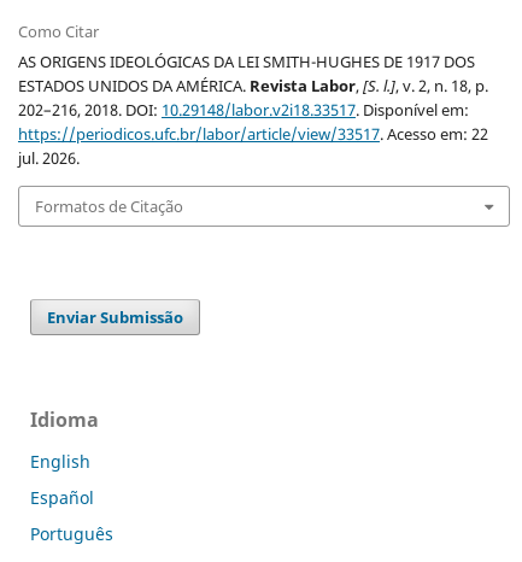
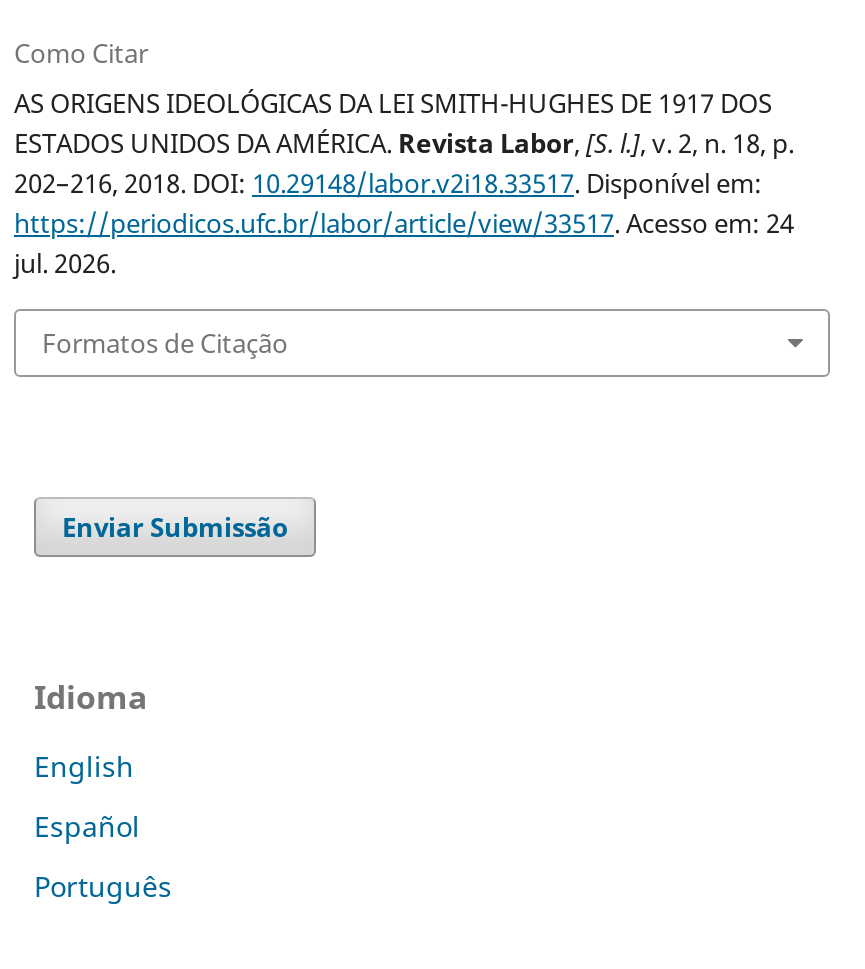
[18,123,488,144] https://periodicos.ufc.br/labor/article/view/33517. Acesso em: 22 -> [14,204,794,240] https://periodicos.ufc.br/labor/article/view/33517. Acesso em: 24

